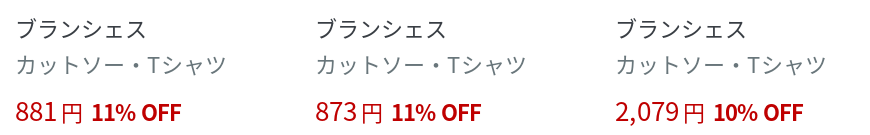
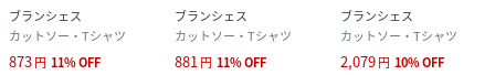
[15,91,181,129] 881 円 11% OFF -> [9,51,101,72] 873 円 11% OFF
[315,91,481,129] 873 円 11% OFF -> [175,51,266,72] 881 円 11% OFF

